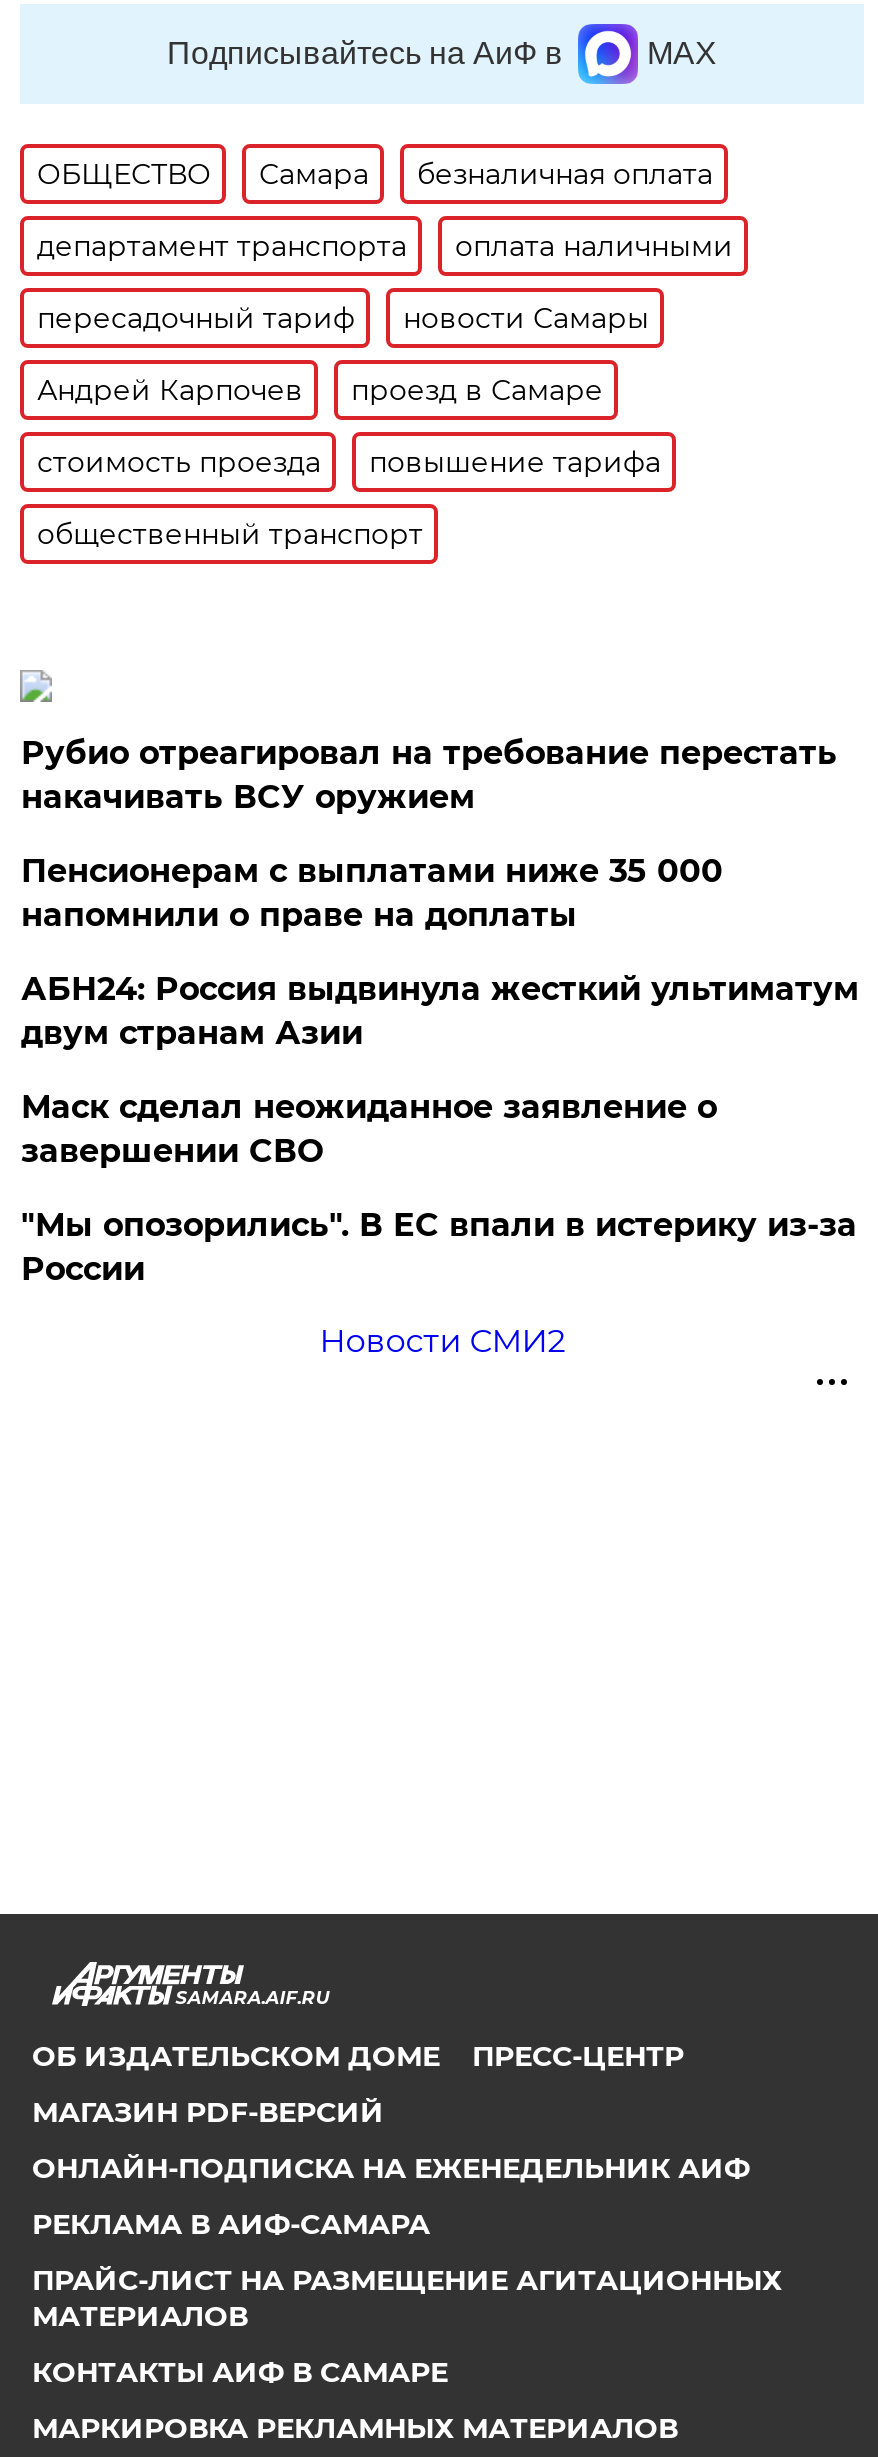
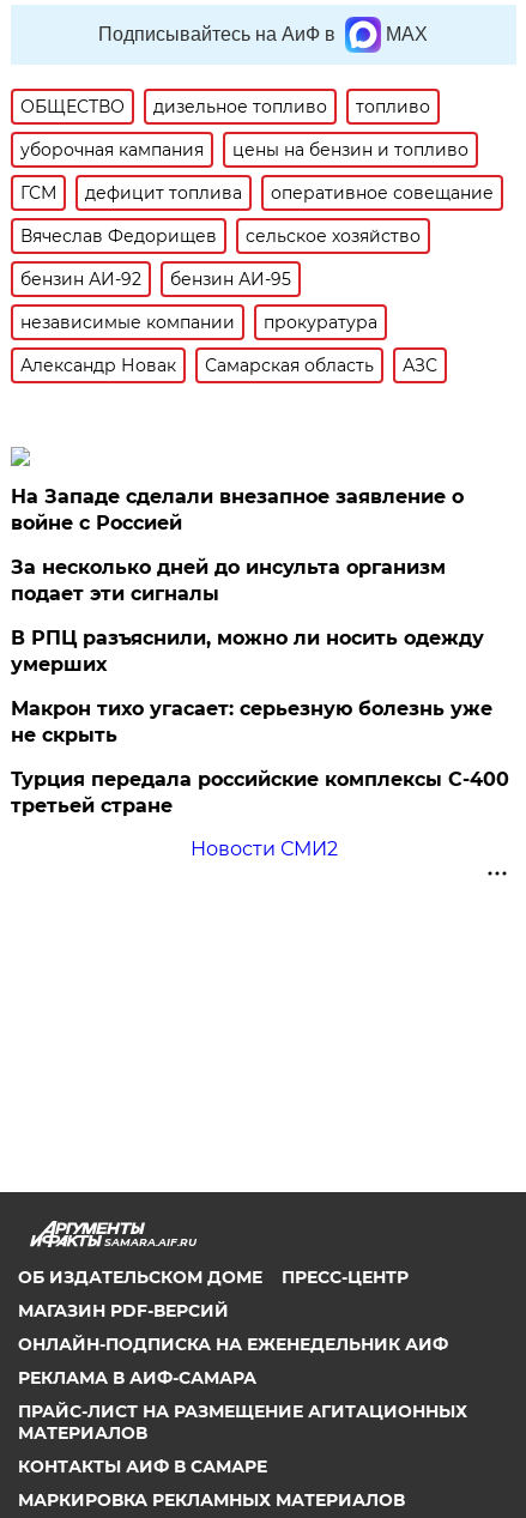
[37,156,733,552] Самара | безналичная оплата | департамент транспорта | оплата наличными | пересадочный тариф | новости Самары | Андрей Карпочев | проезд в Самаре | стоимость проезда | повышение тарифа | общественный транспорт -> [21,96,494,376] дизельное топливо | топливо | уборочная кампания | цены на бензин и топливо | ГСМ | дефицит топлива | оперативное совещание | Вячеслав Федорищев | сельское хозяйство | бензин АИ-92 | бензин АИ-95 | независимые компании | прокуратура | Александр Новак | Самарская область | АЗС
[21,734,859,1288] Рубио отреагировал на требование перестать | накачивать ВСУ оружием | Пенсионерам с выплатами ниже 35 000 | напомнили о праве на доплаты | АБН24: Россия выдвинула жесткий ультиматум | двум странам Азии | Маск сделал неожиданное заявление о | завершении СВО | "Мы опозорились". В ЕС впали в истерику из-за | России -> [11,485,510,817] На Западе сделали внезапное заявление о | войне с Россией | За несколько дней до инсульта организм | подает эти сигналы | В РПЦ разъяснили, можно ли носить одежду | умерших | Макрон тихо угасает: серьезную болезнь уже | не скрыть | Турция передала российские комплексы С-400 | третьей стране

